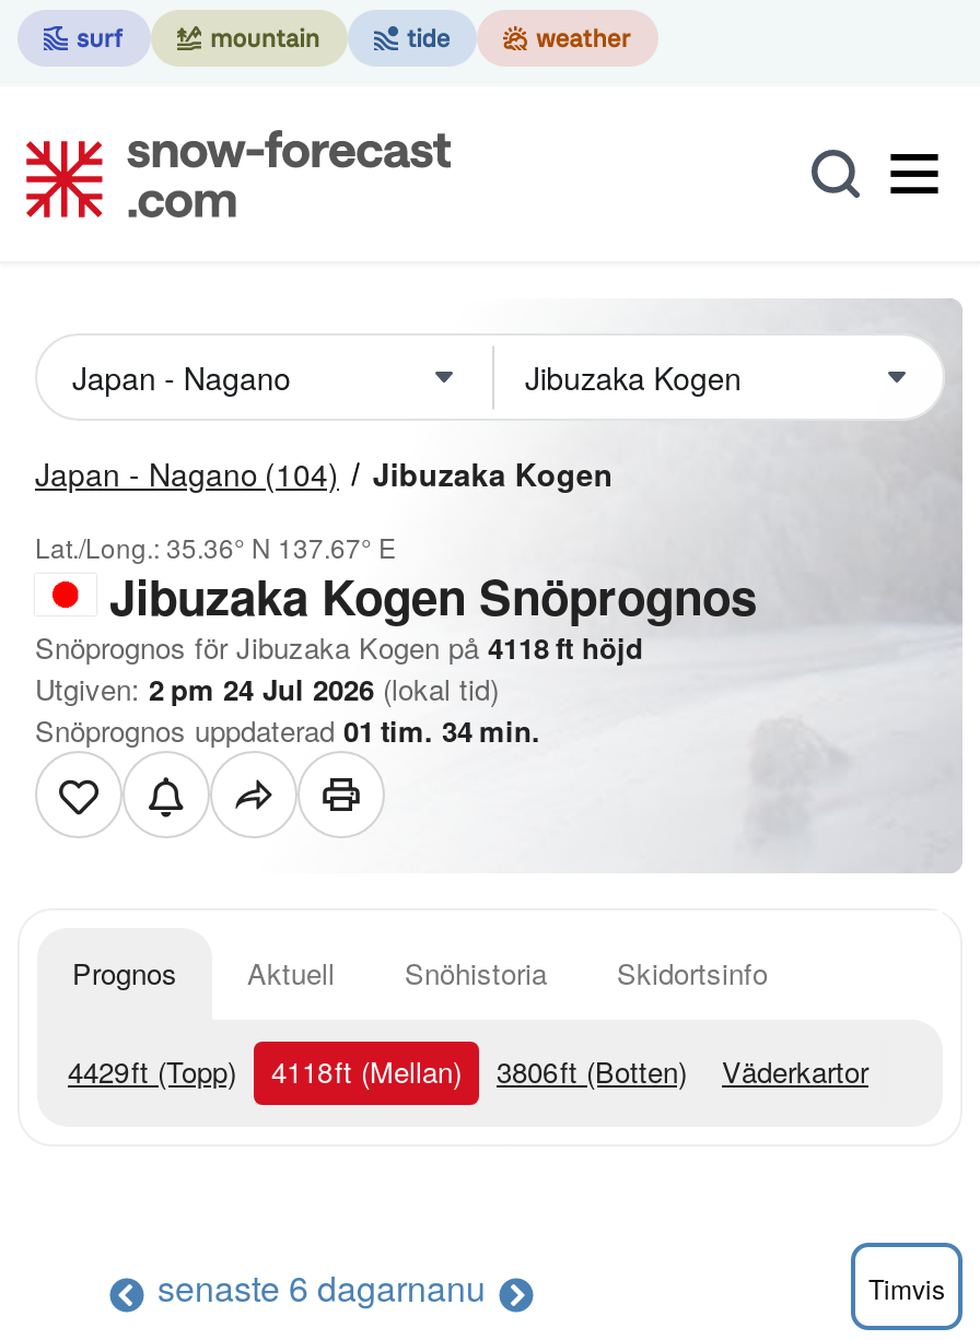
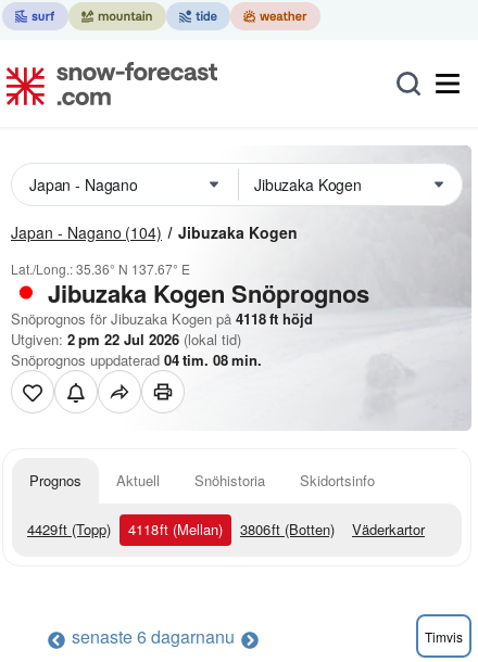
[35,668,499,709] Utgiven: 2 pm 24 Jul 2026 (lokal tid) -> [11,329,241,349] Utgiven: 2 pm 22 Jul 2026 (lokal tid)
[35,709,540,751] Snöprognos uppdaterad 01 tim. 34 min. -> [11,349,262,370] Snöprognos uppdaterad 04 tim. 08 min.

